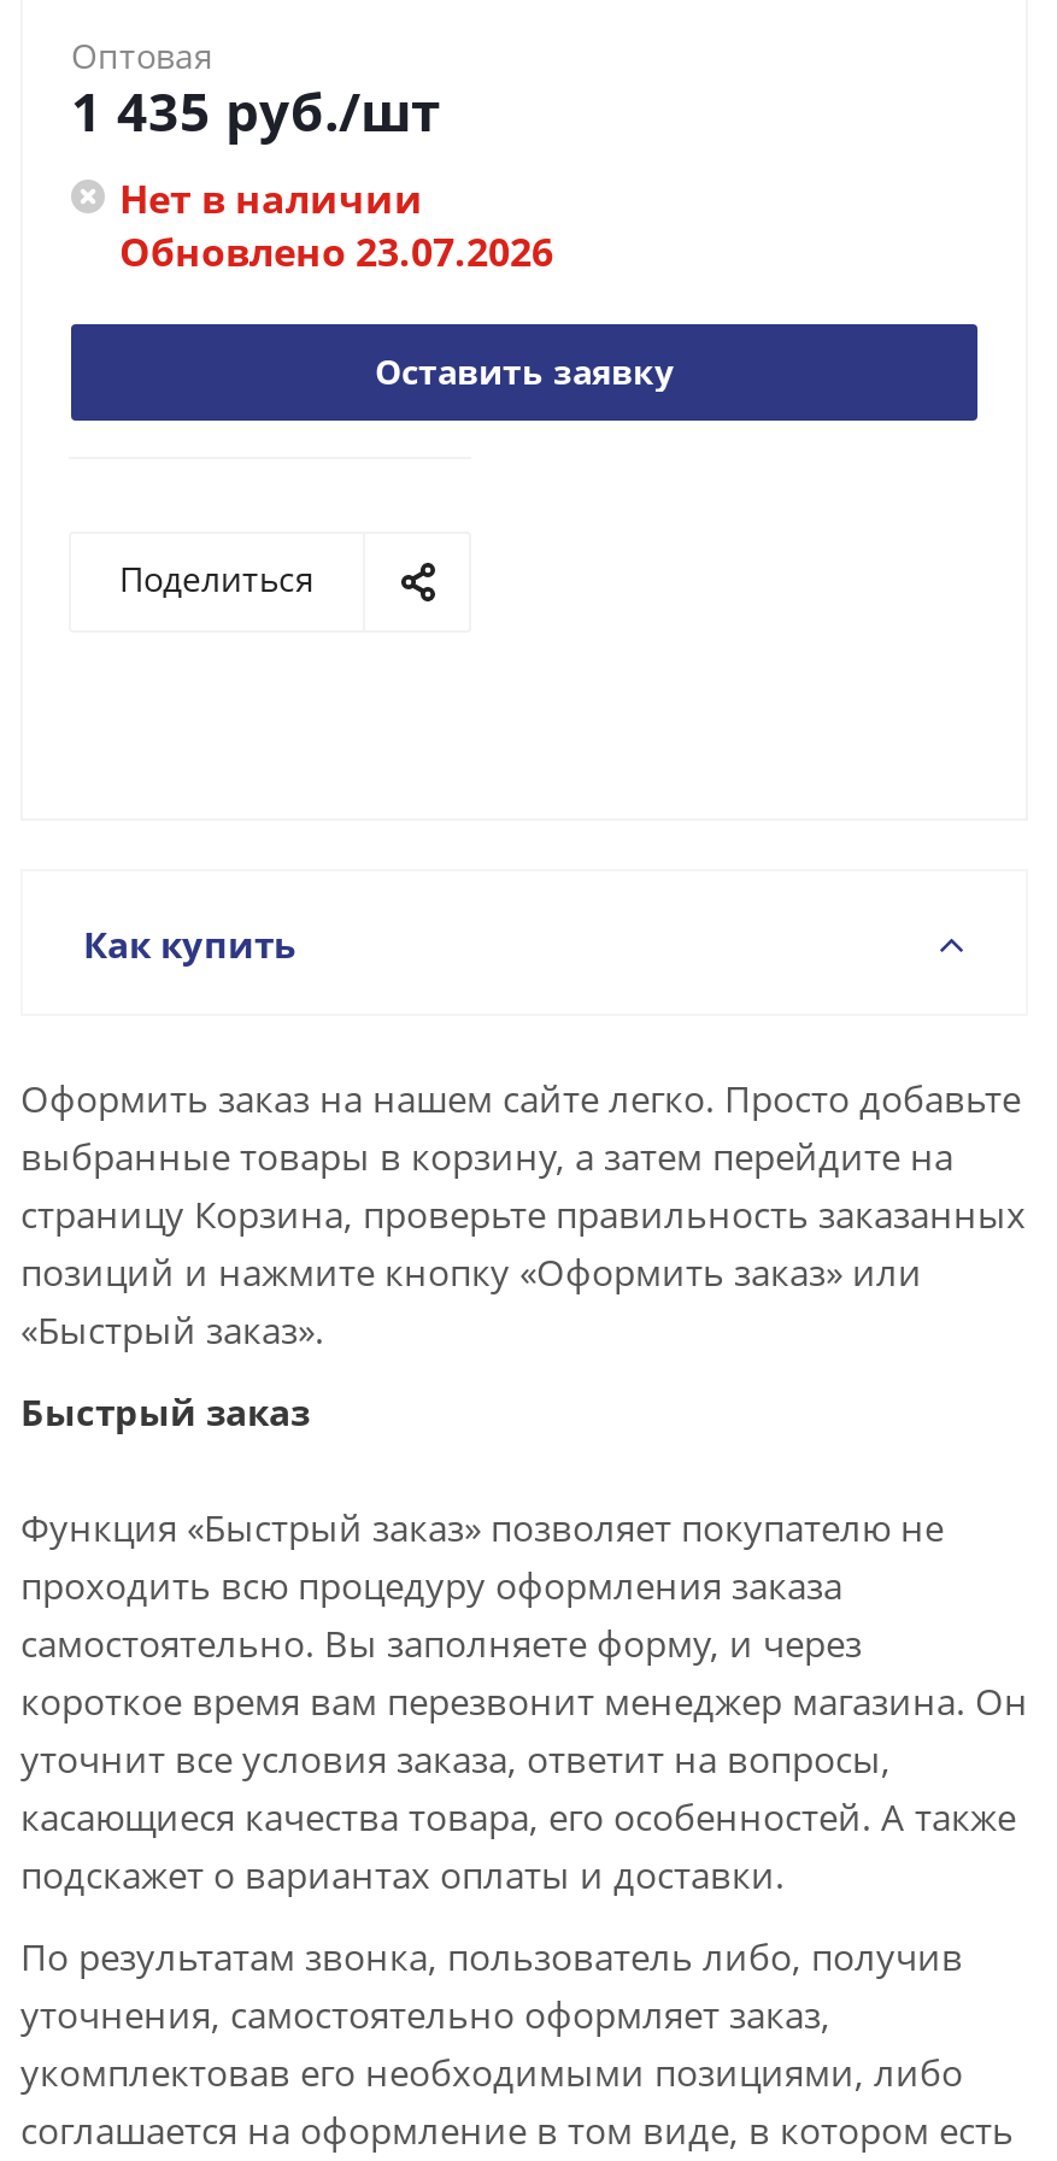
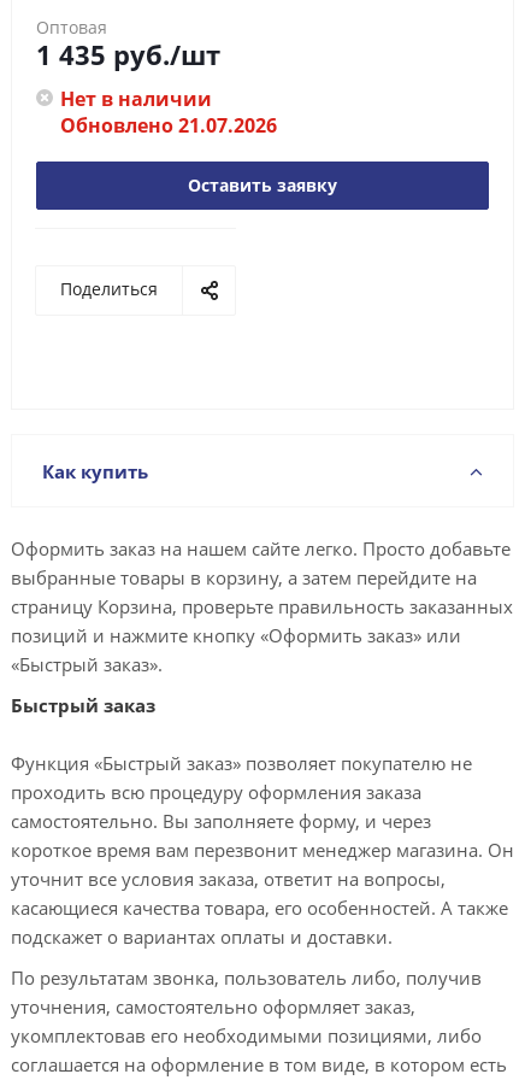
[119,225,553,278] Обновлено 23.07.2026 -> [60,112,277,139] Обновлено 21.07.2026

